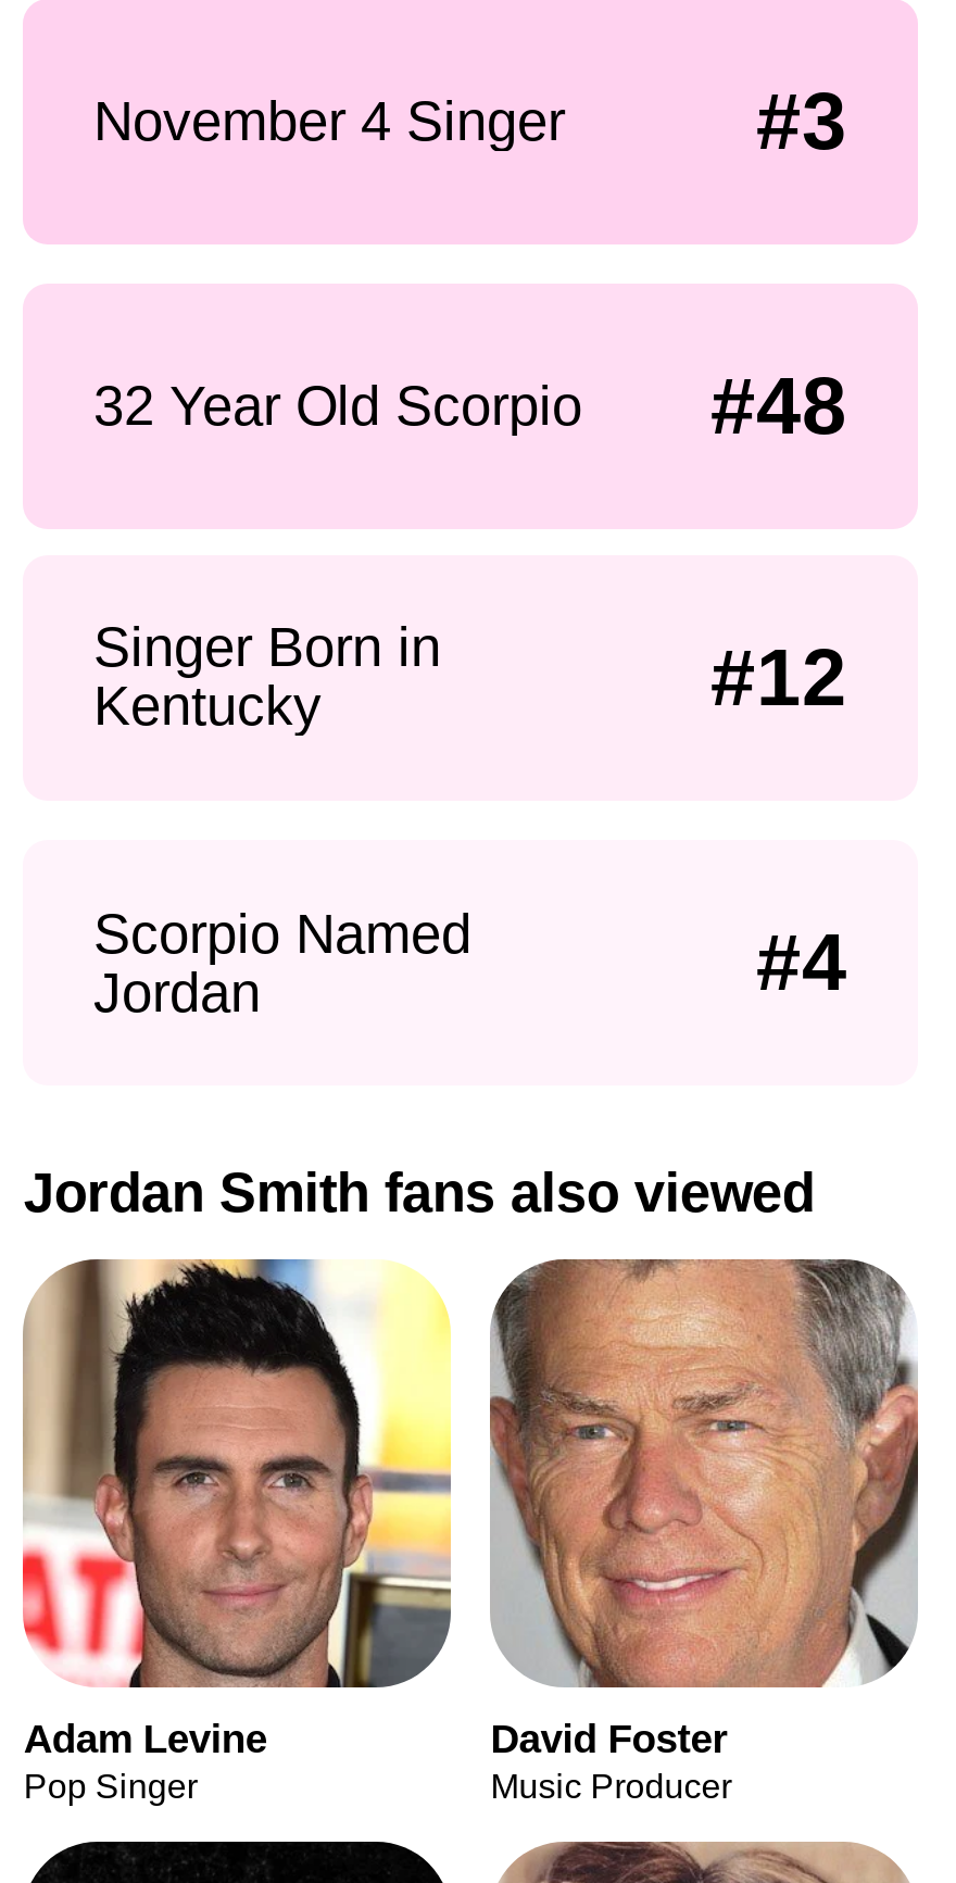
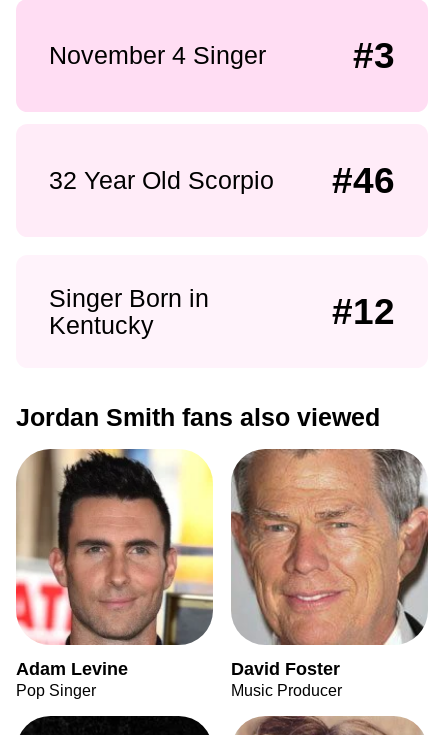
[710,363,847,452] #48 -> [332,160,395,201] #46
[93,902,847,1022] Scorpio Named | Jordan | #4 -> none

